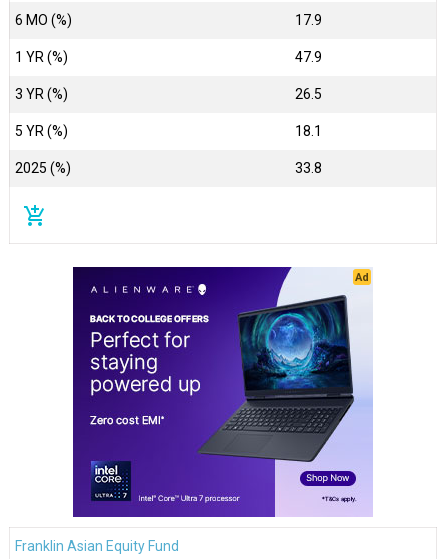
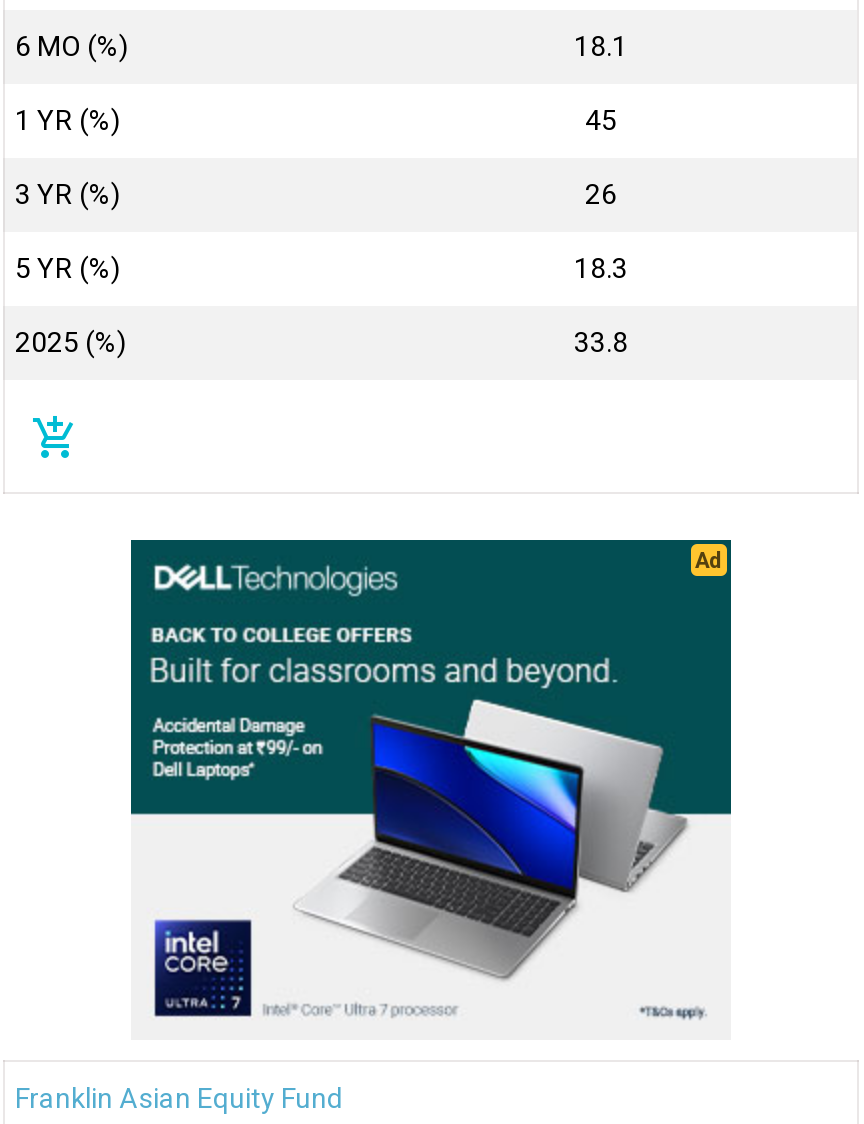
[294,12,321,28] 17.9 -> [574,30,628,62] 18.1
[294,49,321,65] 47.9 -> [585,104,617,136] 45
[294,86,321,102] 26.5 -> [585,178,617,210] 26
[294,123,321,139] 18.1 -> [574,252,628,284] 18.3
[72,267,373,518] [image] -> [129,538,733,1040] [image]

